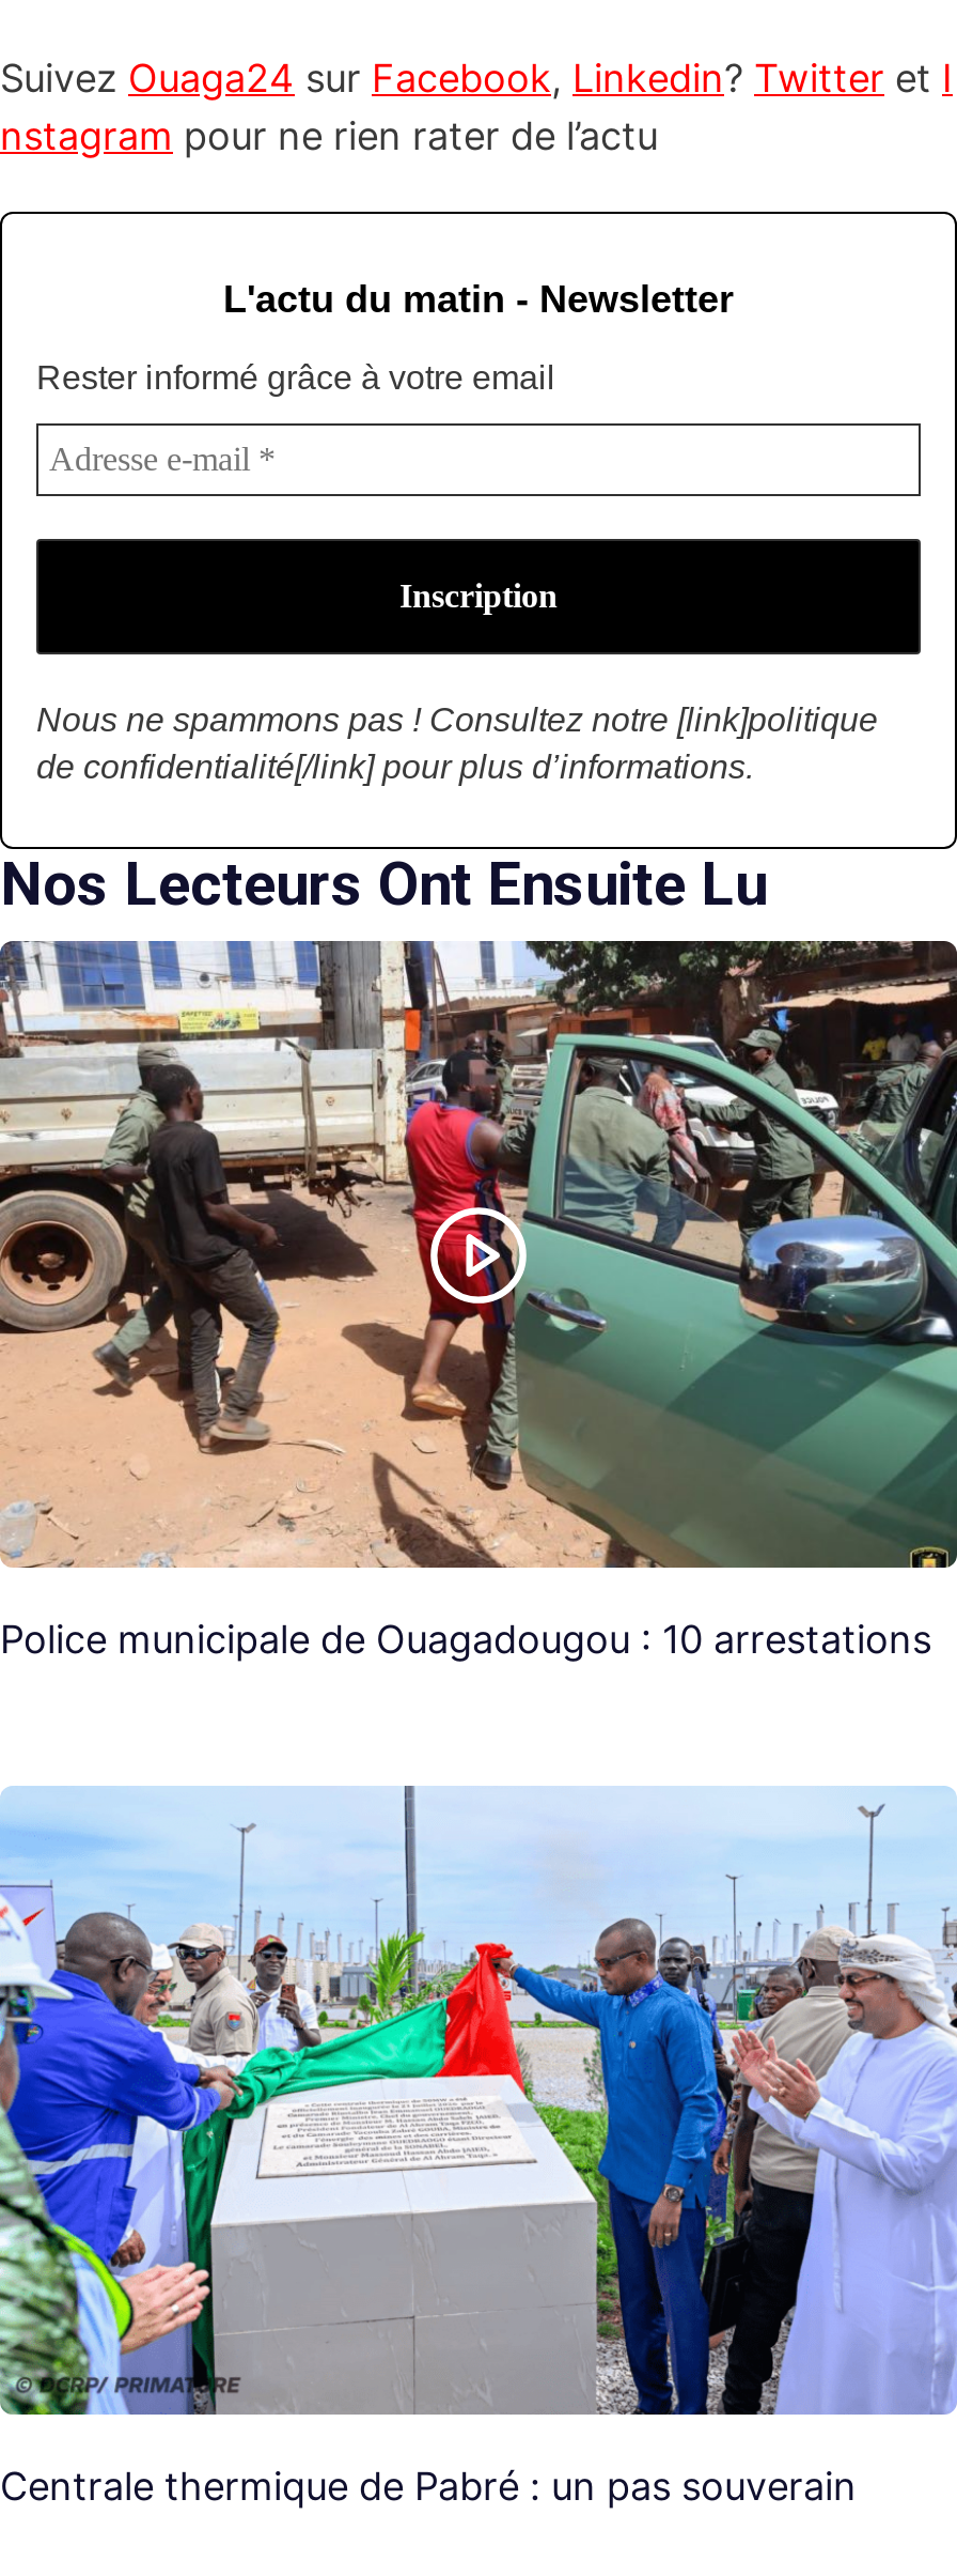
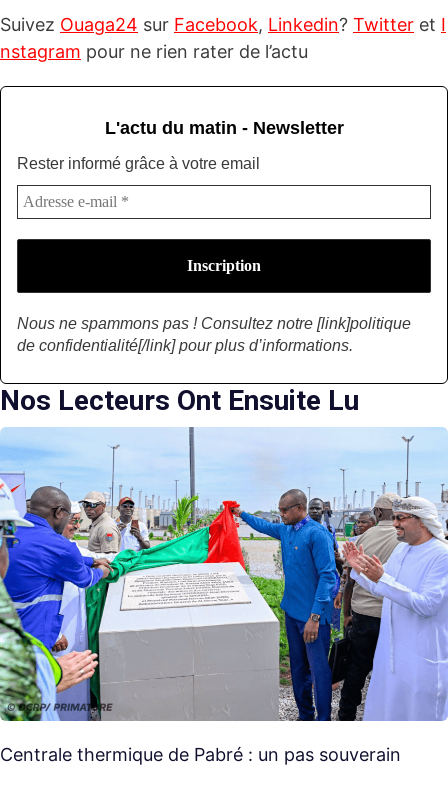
[0,940,951,1663] [image] | Police municipale de Ouagadougou : 10 arrestations -> none

